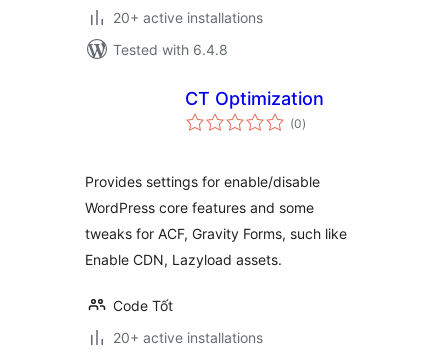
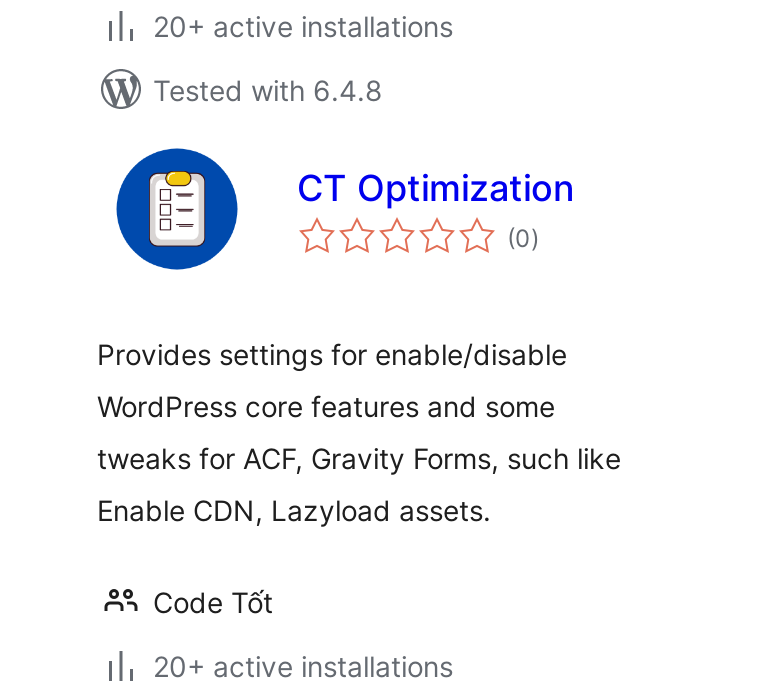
none -> [113,145,241,273] [image]

